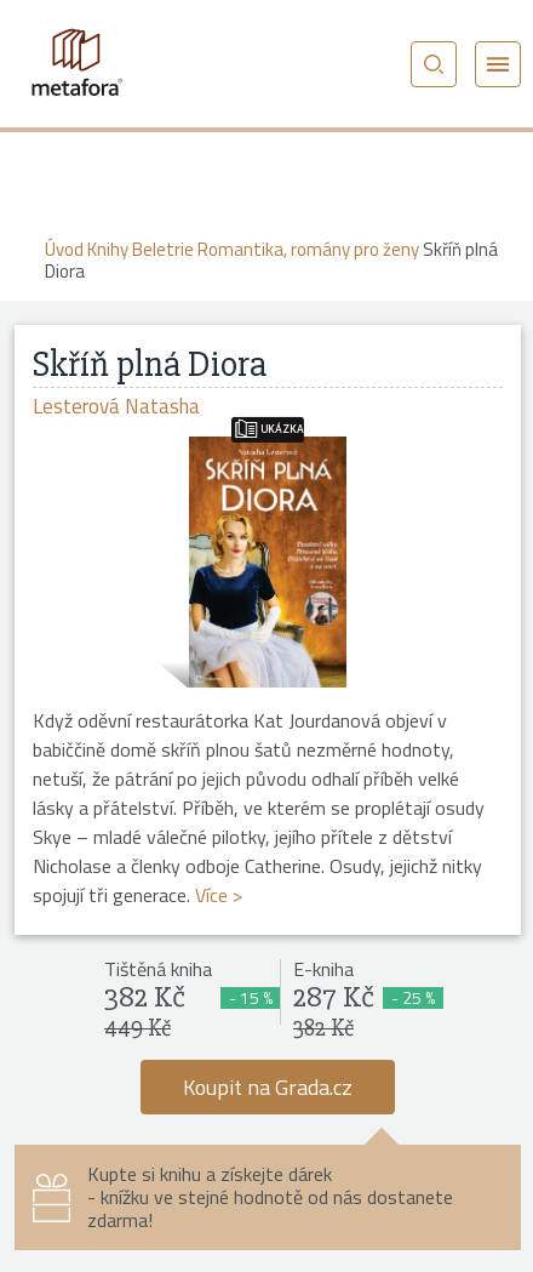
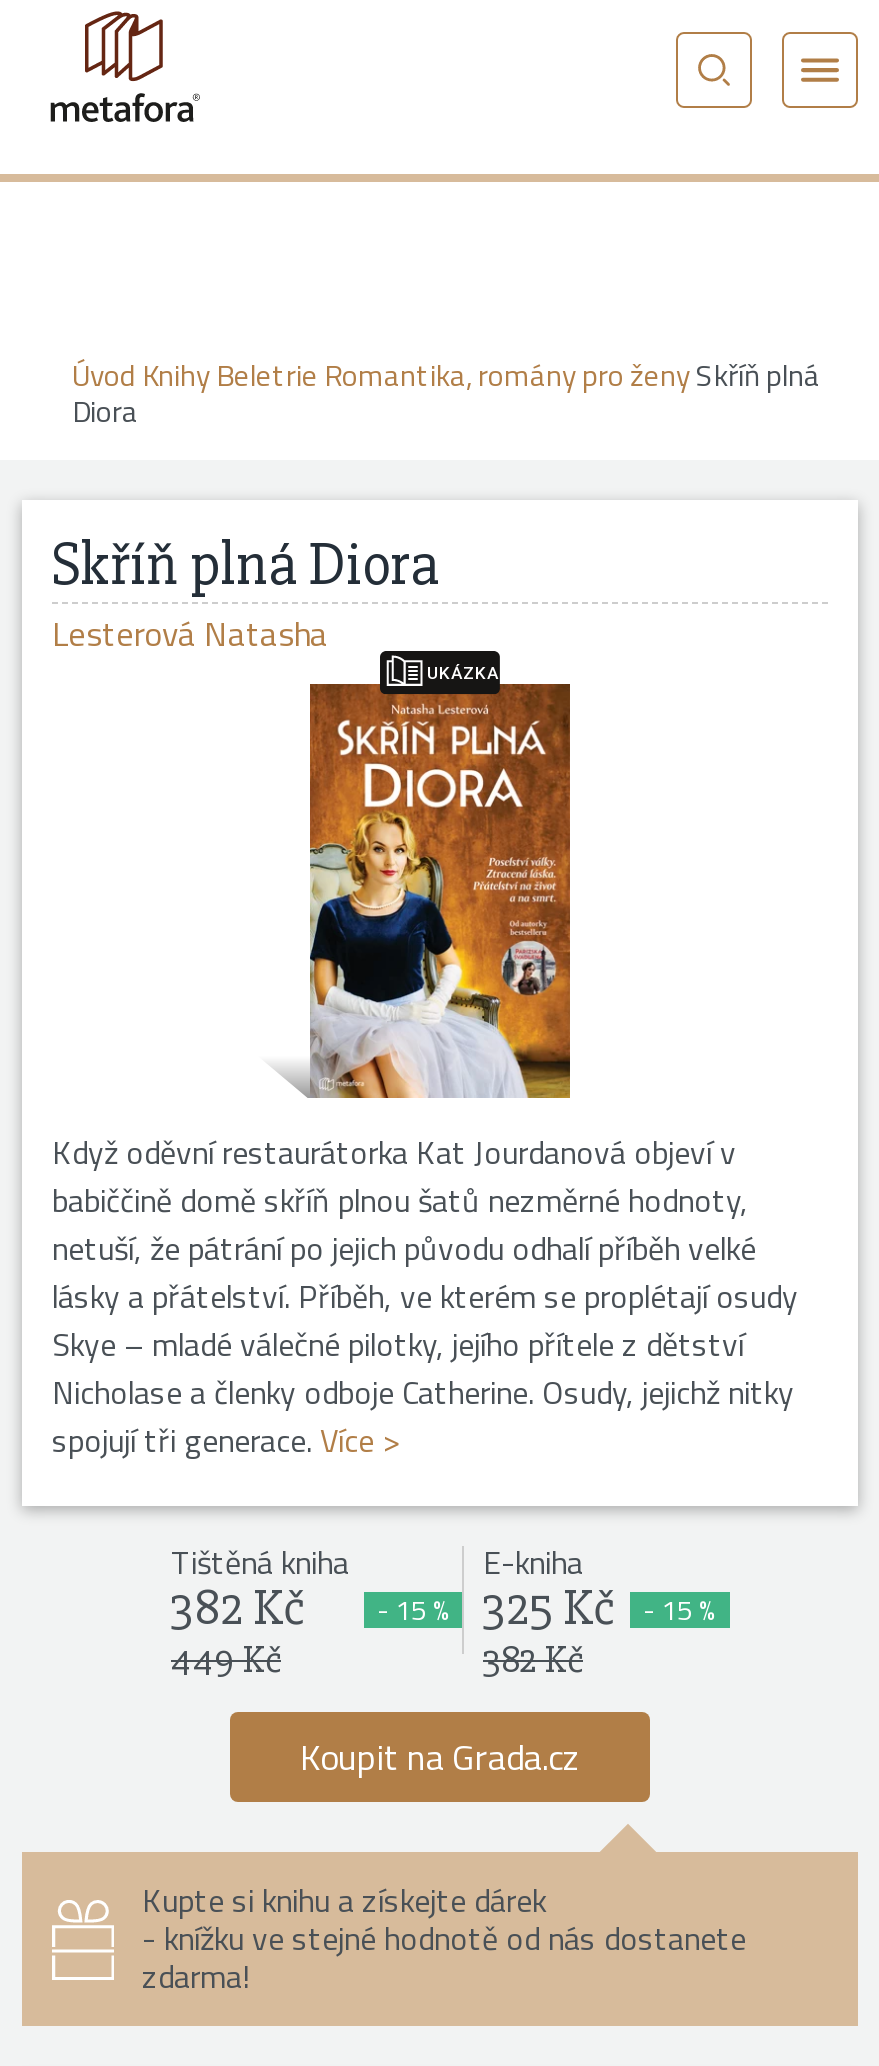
[293,979,374,1015] 287 Kč -> [483,1578,615,1638] 325 Kč
[391,985,435,1010] - 25 % -> [643,1588,715,1630] - 15 %

